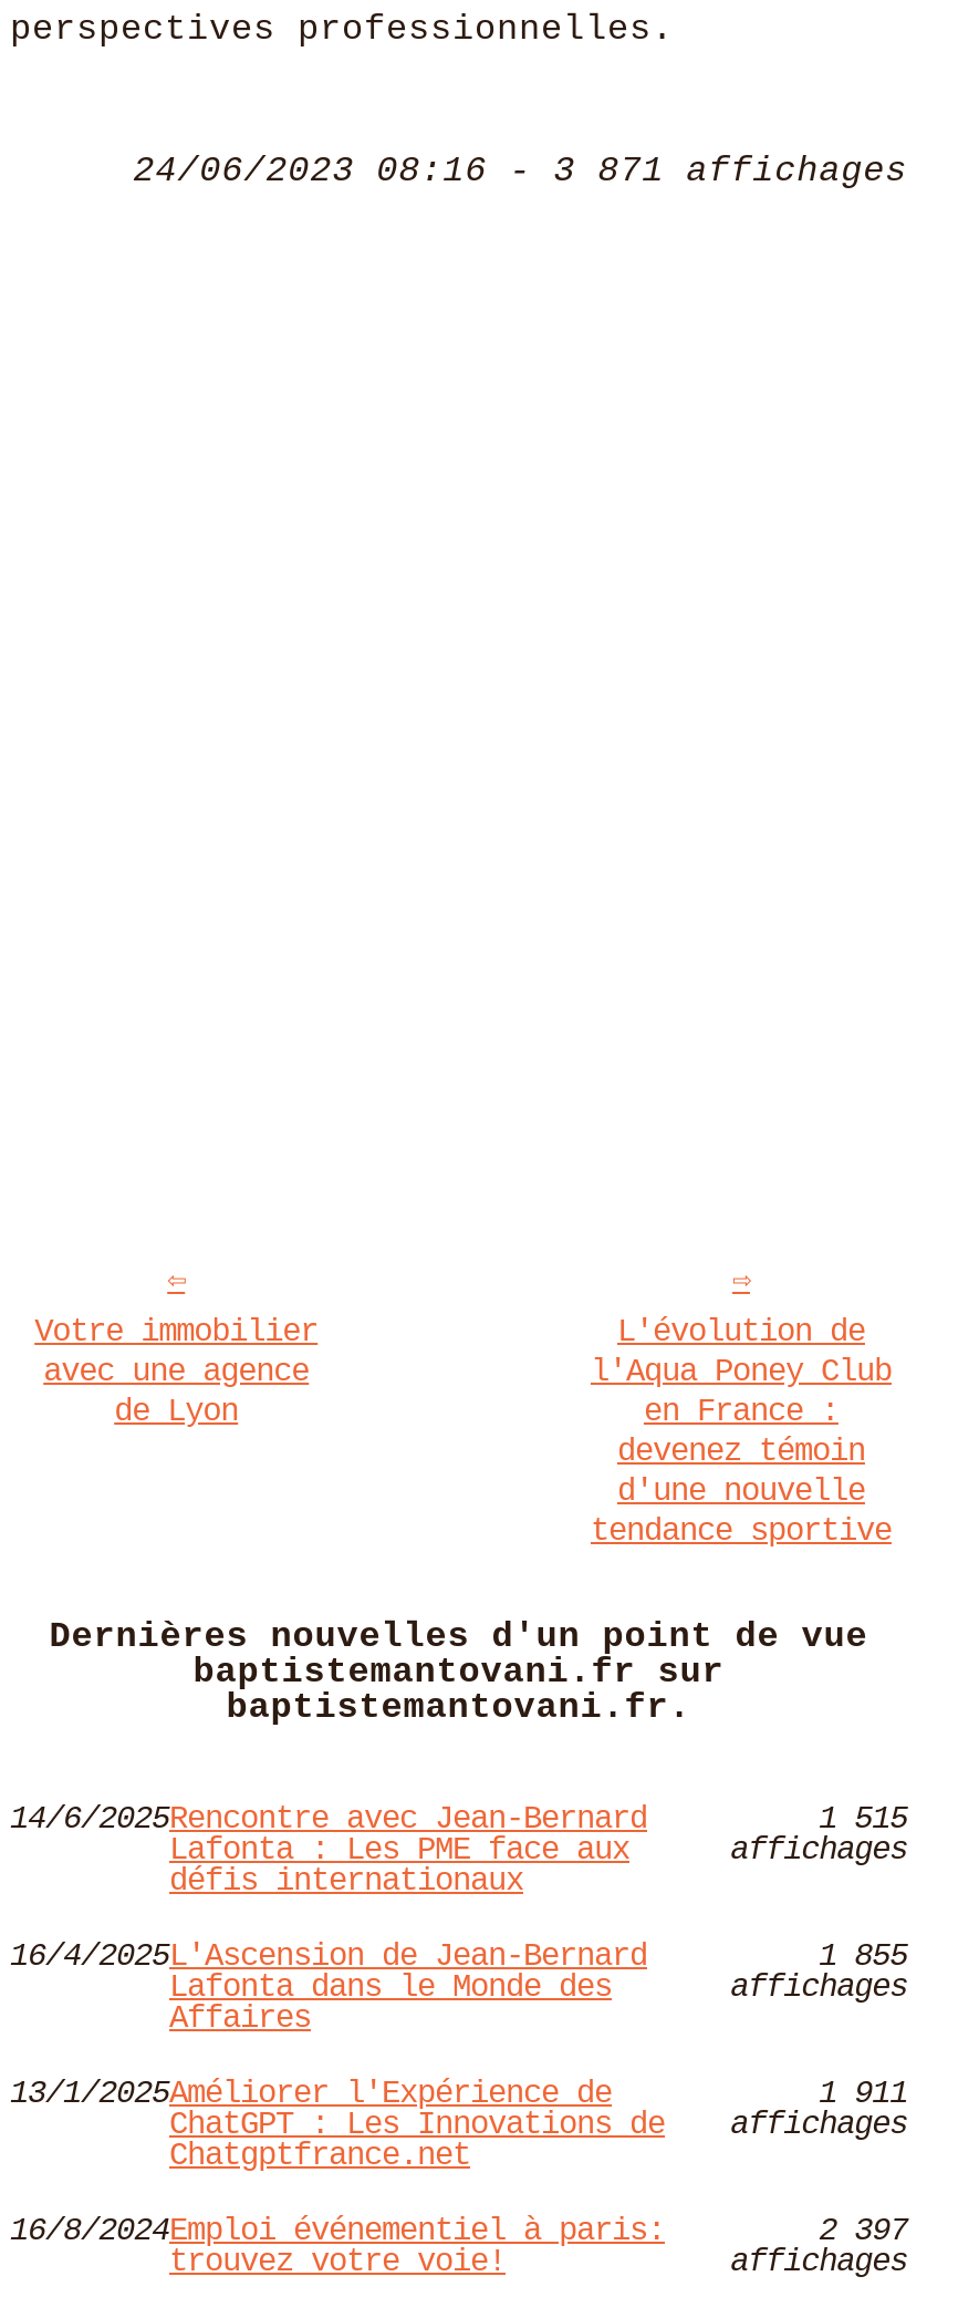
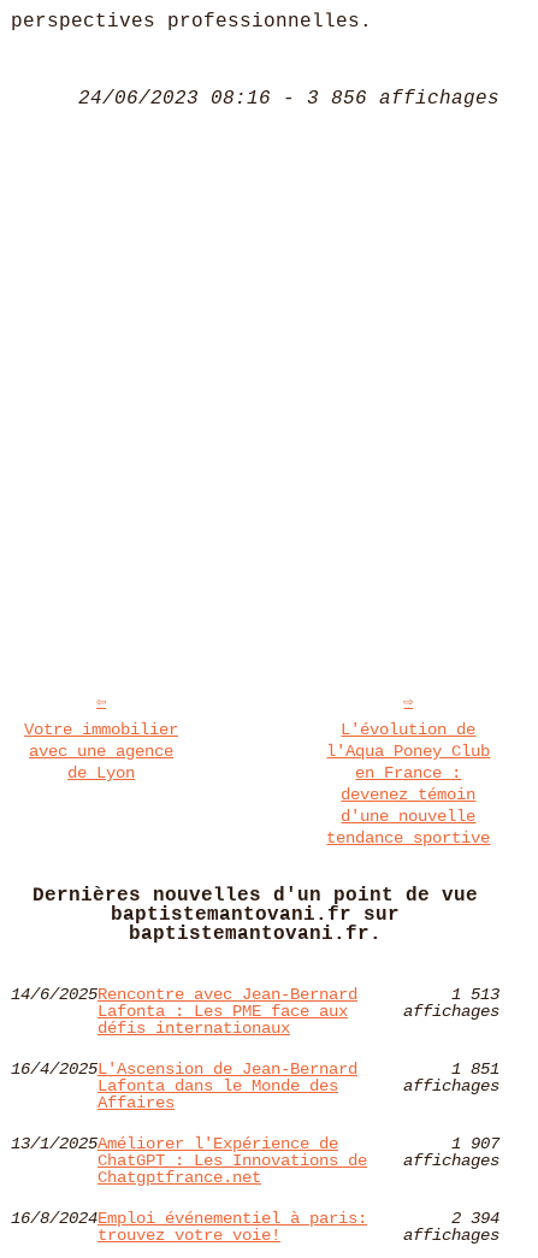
[133,152,907,192] 24/06/2023 08:16 - 3 871 affichages -> [78,88,499,110] 24/06/2023 08:16 - 3 856 affichages
[819,1802,907,1837] 1 515 -> [451,985,499,1004] 1 513
[819,1939,907,1974] 1 855 -> [451,1060,499,1079] 1 851
[819,2076,907,2112] 1 911 -> [451,1134,499,1154] 1 907
[819,2214,907,2249] 2 397 -> [451,1209,499,1228] 2 394

